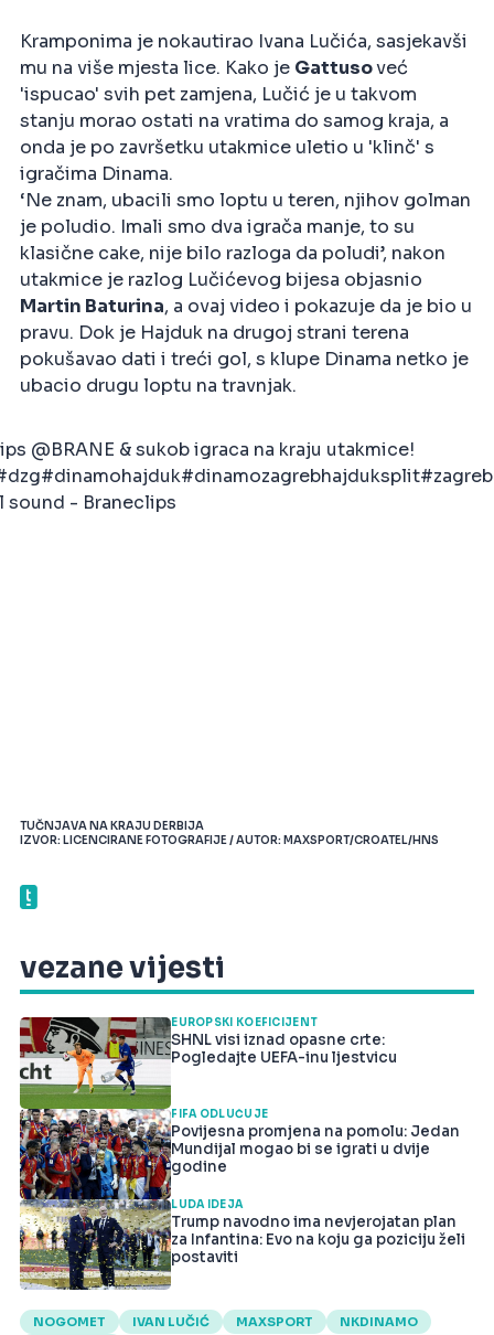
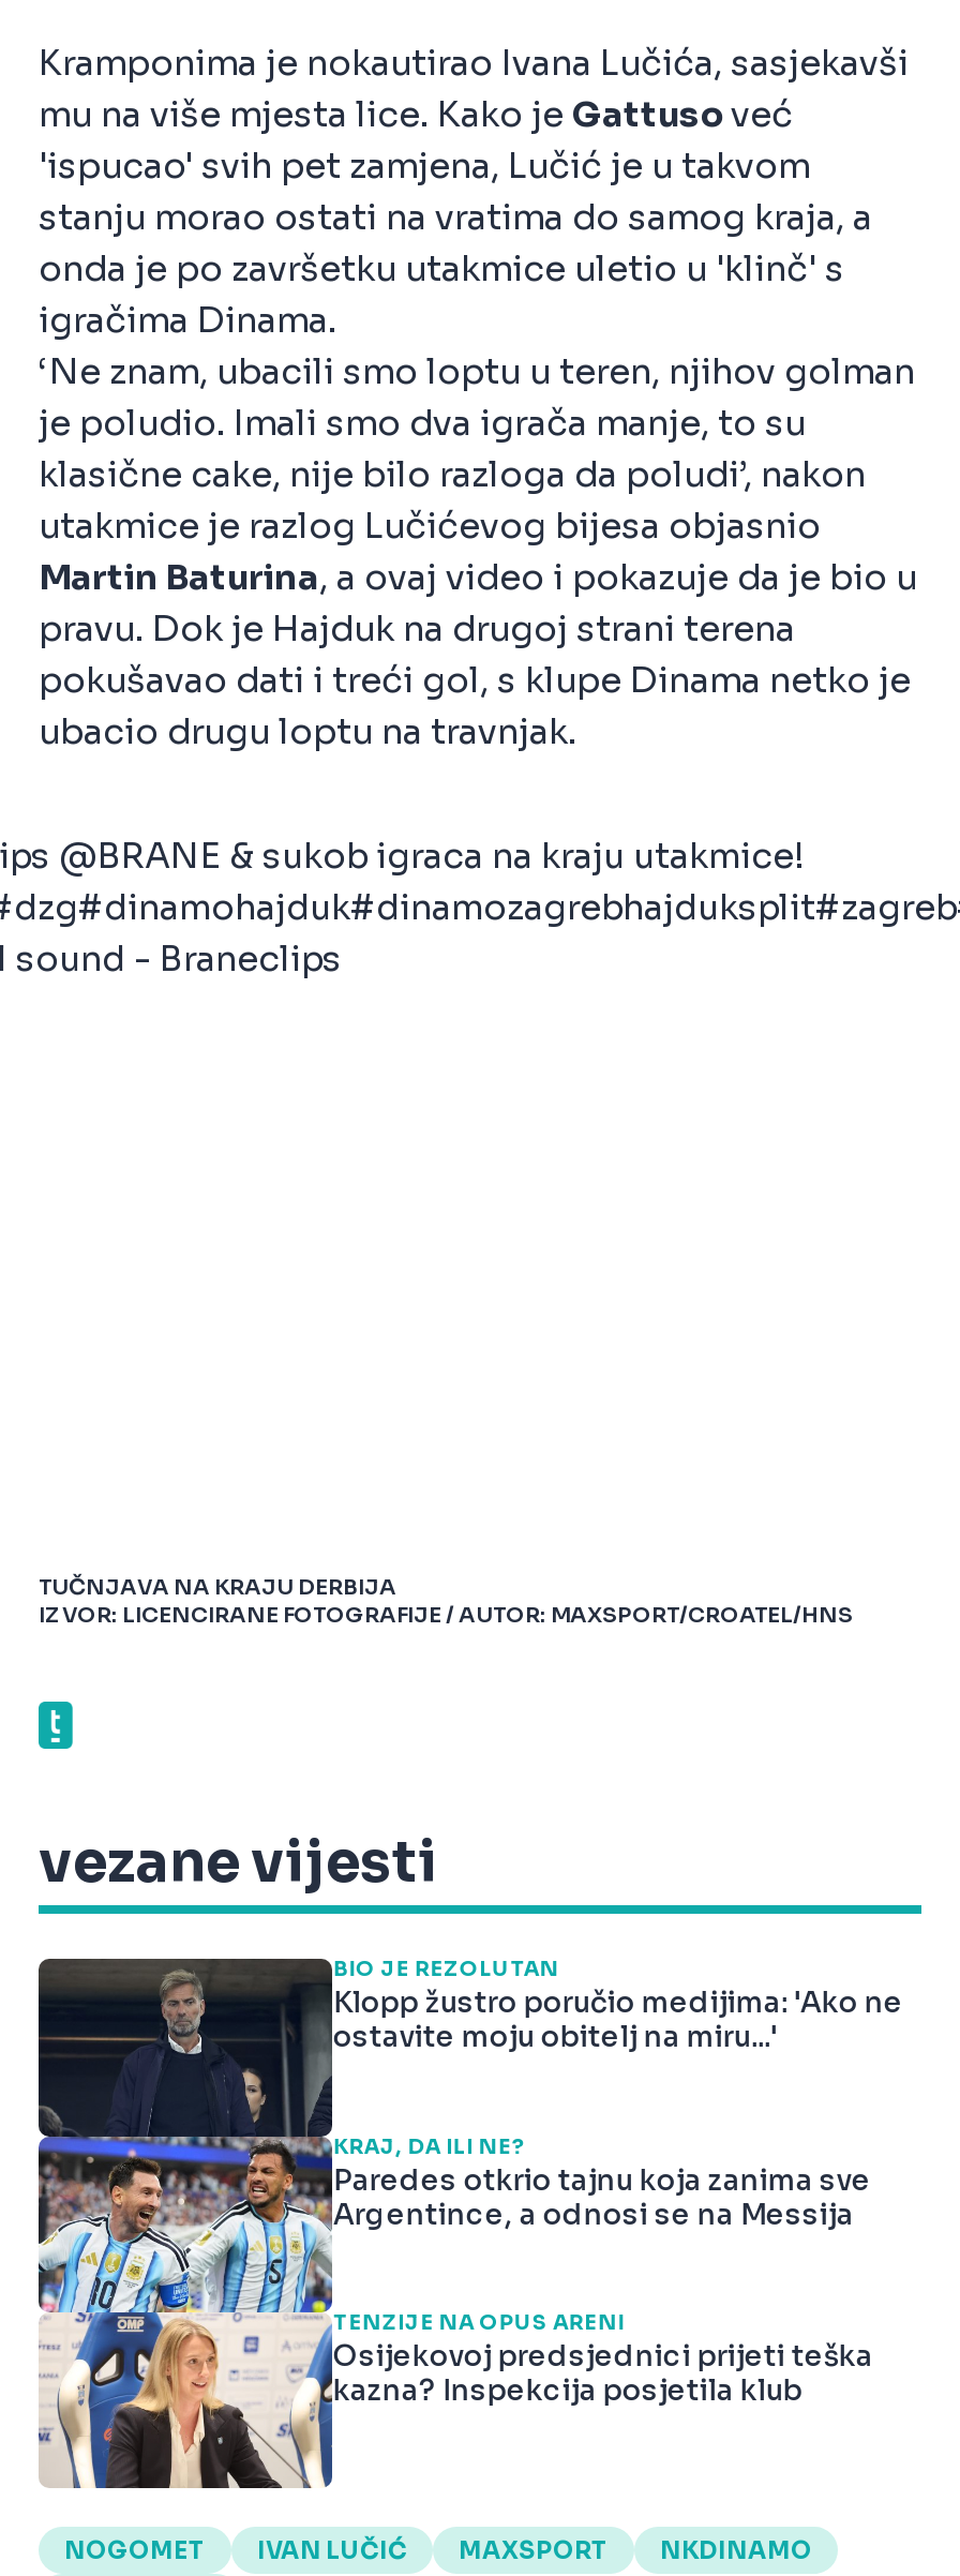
[19,1016,397,1290] [image] | EUROPSKI KOEFICIJENT | SHNL visi iznad opasne crte: | Pogledajte UEFA-inu ljestvicu -> [36,1957,903,2490] [image] | BIO JE REZOLUTAN | Klopp žustro poručio medijima: 'Ako ne | ostavite moju obitelj na miru...'
[171,1107,460,1176] FIFA ODLUČUJE | Povijesna promjena na pomolu: Jedan | Mundijal mogao bi se igrati u dvije | godine -> [333,2134,871,2232] KRAJ, DA ILI NE? | Paredes otkrio tajnu koja zanima sve | Argentince, a odnosi se na Messija
[171,1198,466,1267] LUDA IDEJA | Trump navodno ima nevjerojatan plan | za Infantina: Evo na koju ga poziciju želi | postaviti -> [333,2310,873,2409] TENZIJE NA OPUS ARENI | Osijekovoj predsjednici prijeti teška | kazna? Inspekcija posjetila klub

